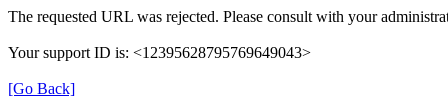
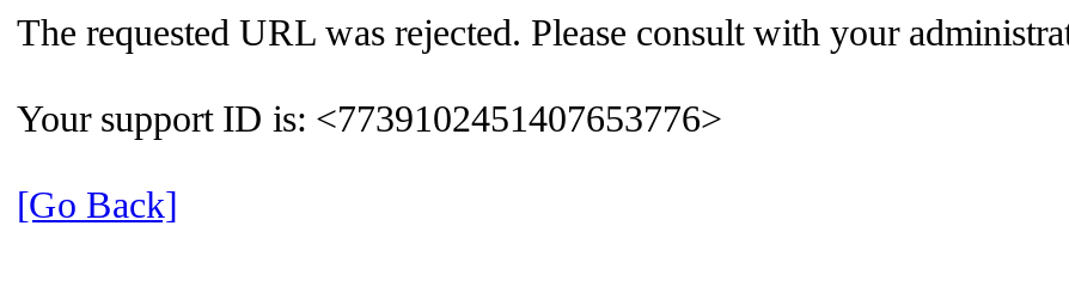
[8,44,311,61] Your support ID is: <12395628795769649043> -> [17,98,722,139] Your support ID is: <7739102451407653776>

